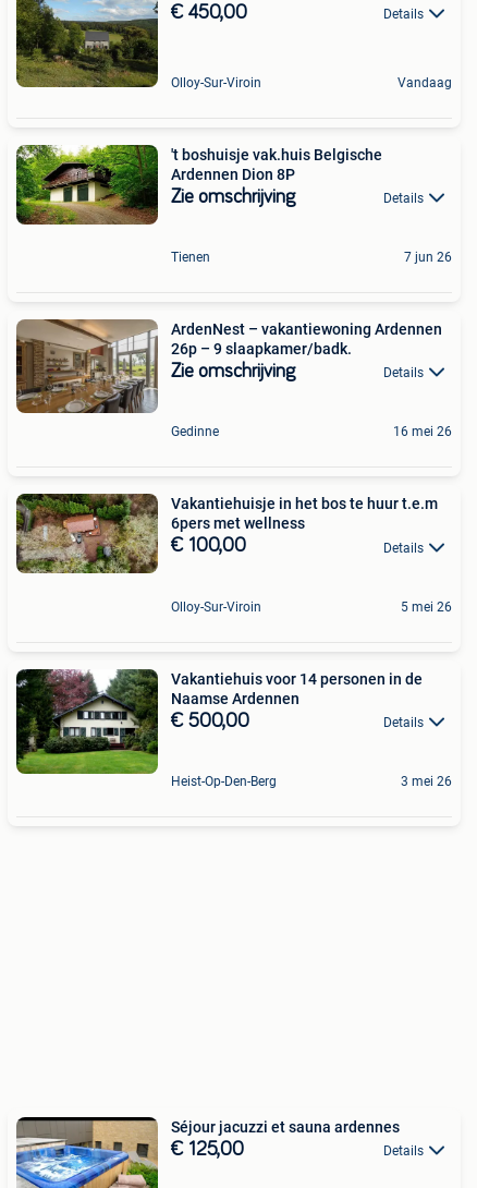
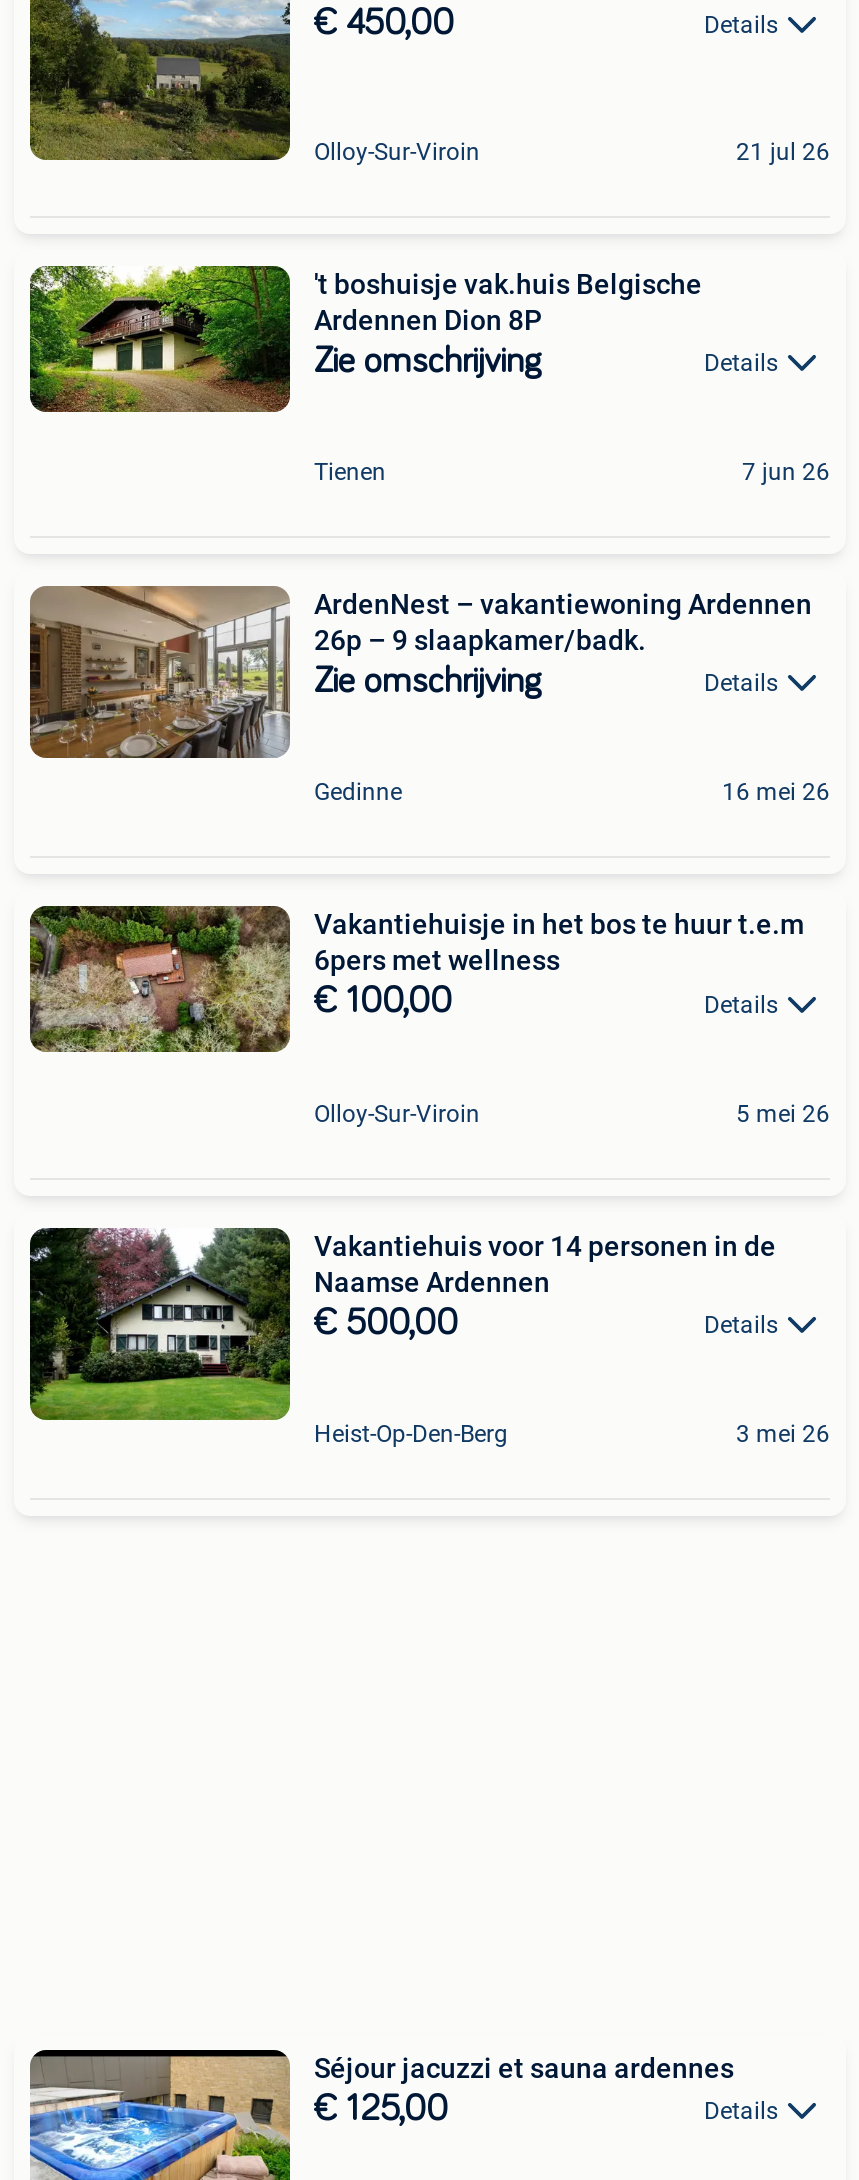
[397,75,452,90] Vandaag -> [736,137,830,165] 21 jul 26

